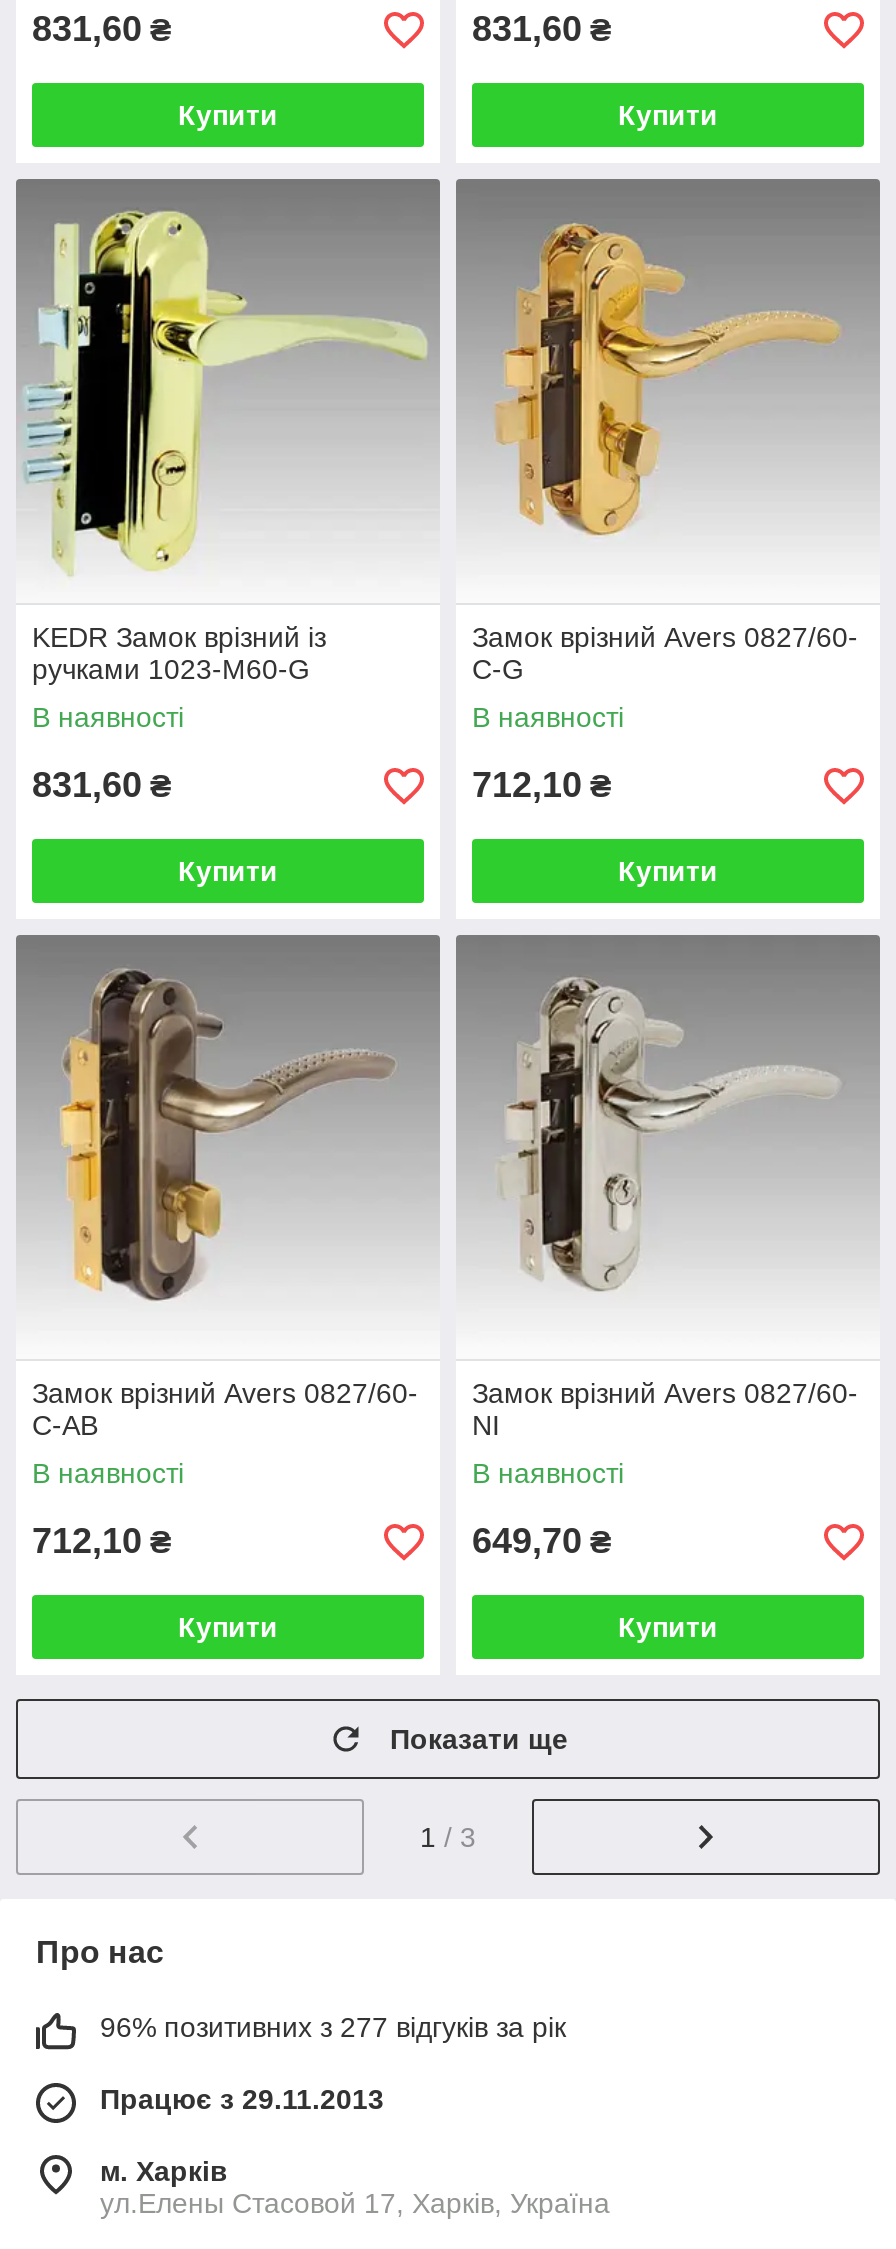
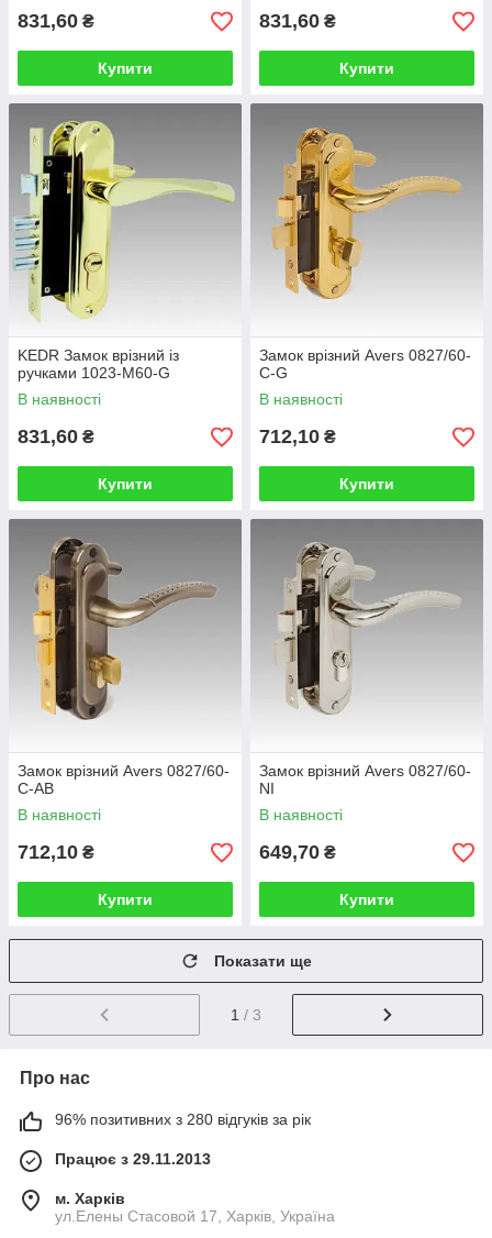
[100,2011,566,2043] 96% позитивних з 277 відгуків за рік -> [55,1110,311,1128] 96% позитивних з 280 відгуків за рік

